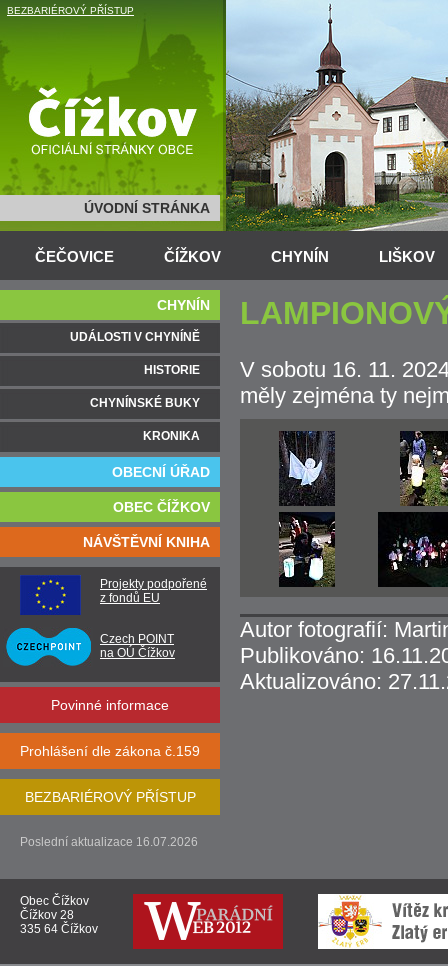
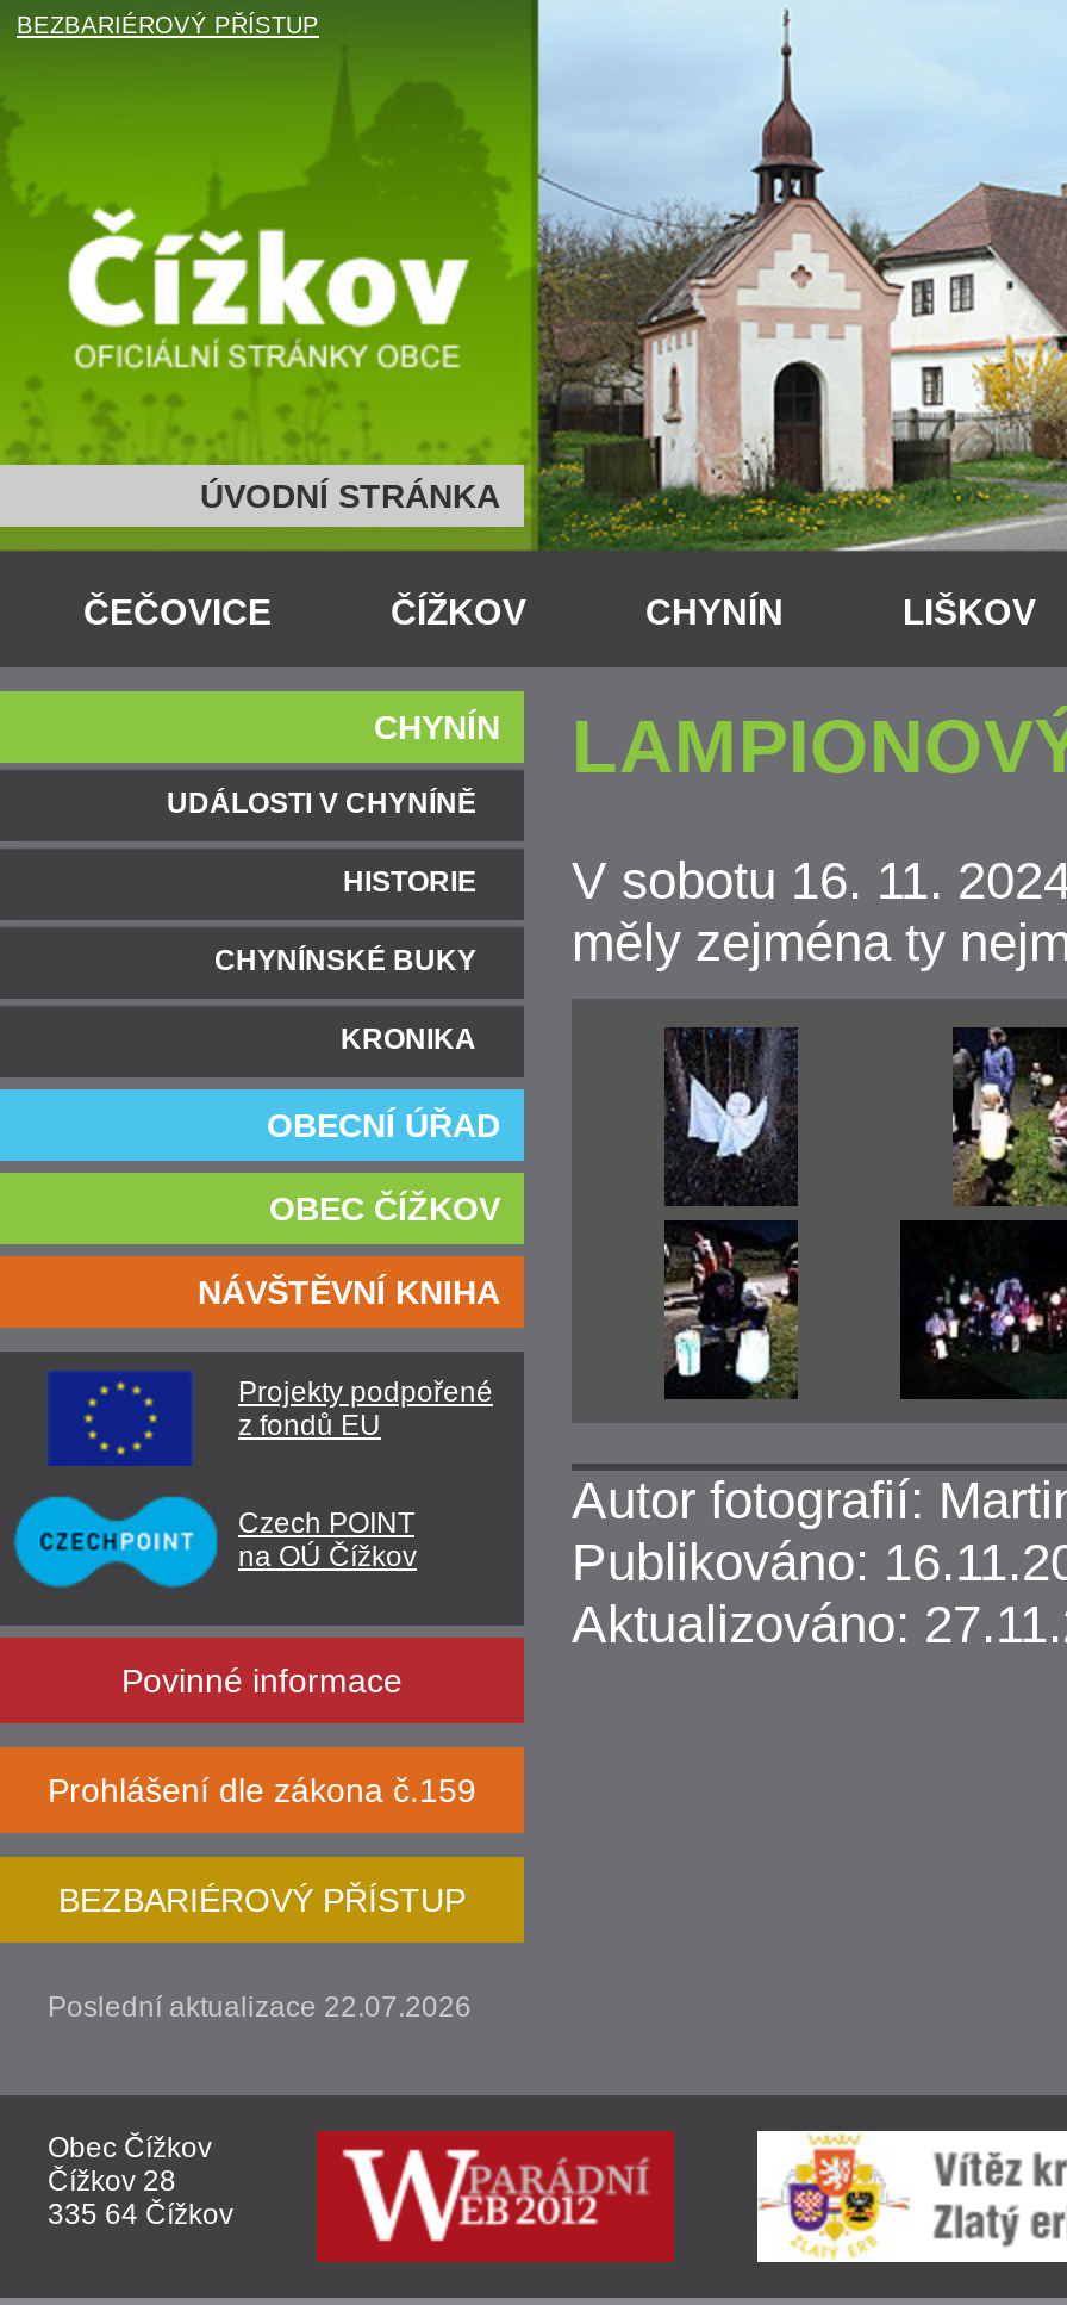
[20,835,198,849] Poslední aktualizace 16.07.2026 -> [48,1990,472,2024] Poslední aktualizace 22.07.2026

